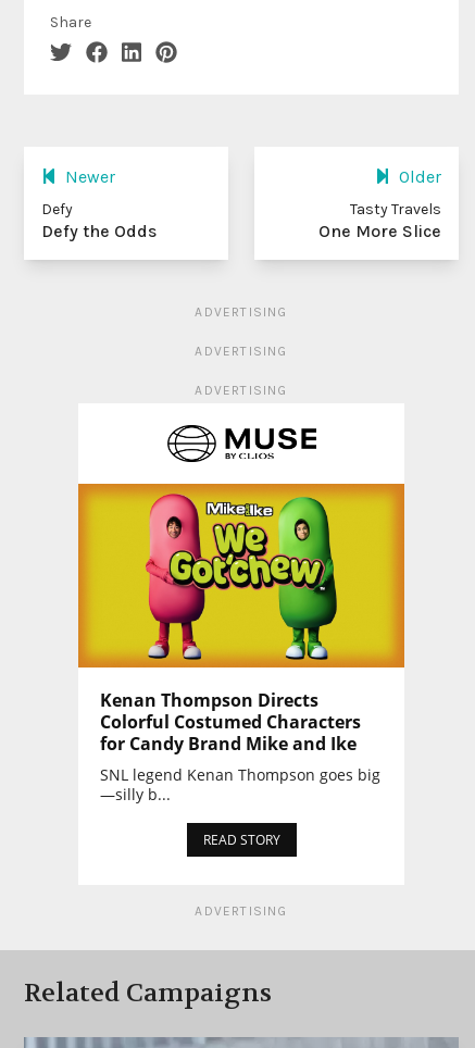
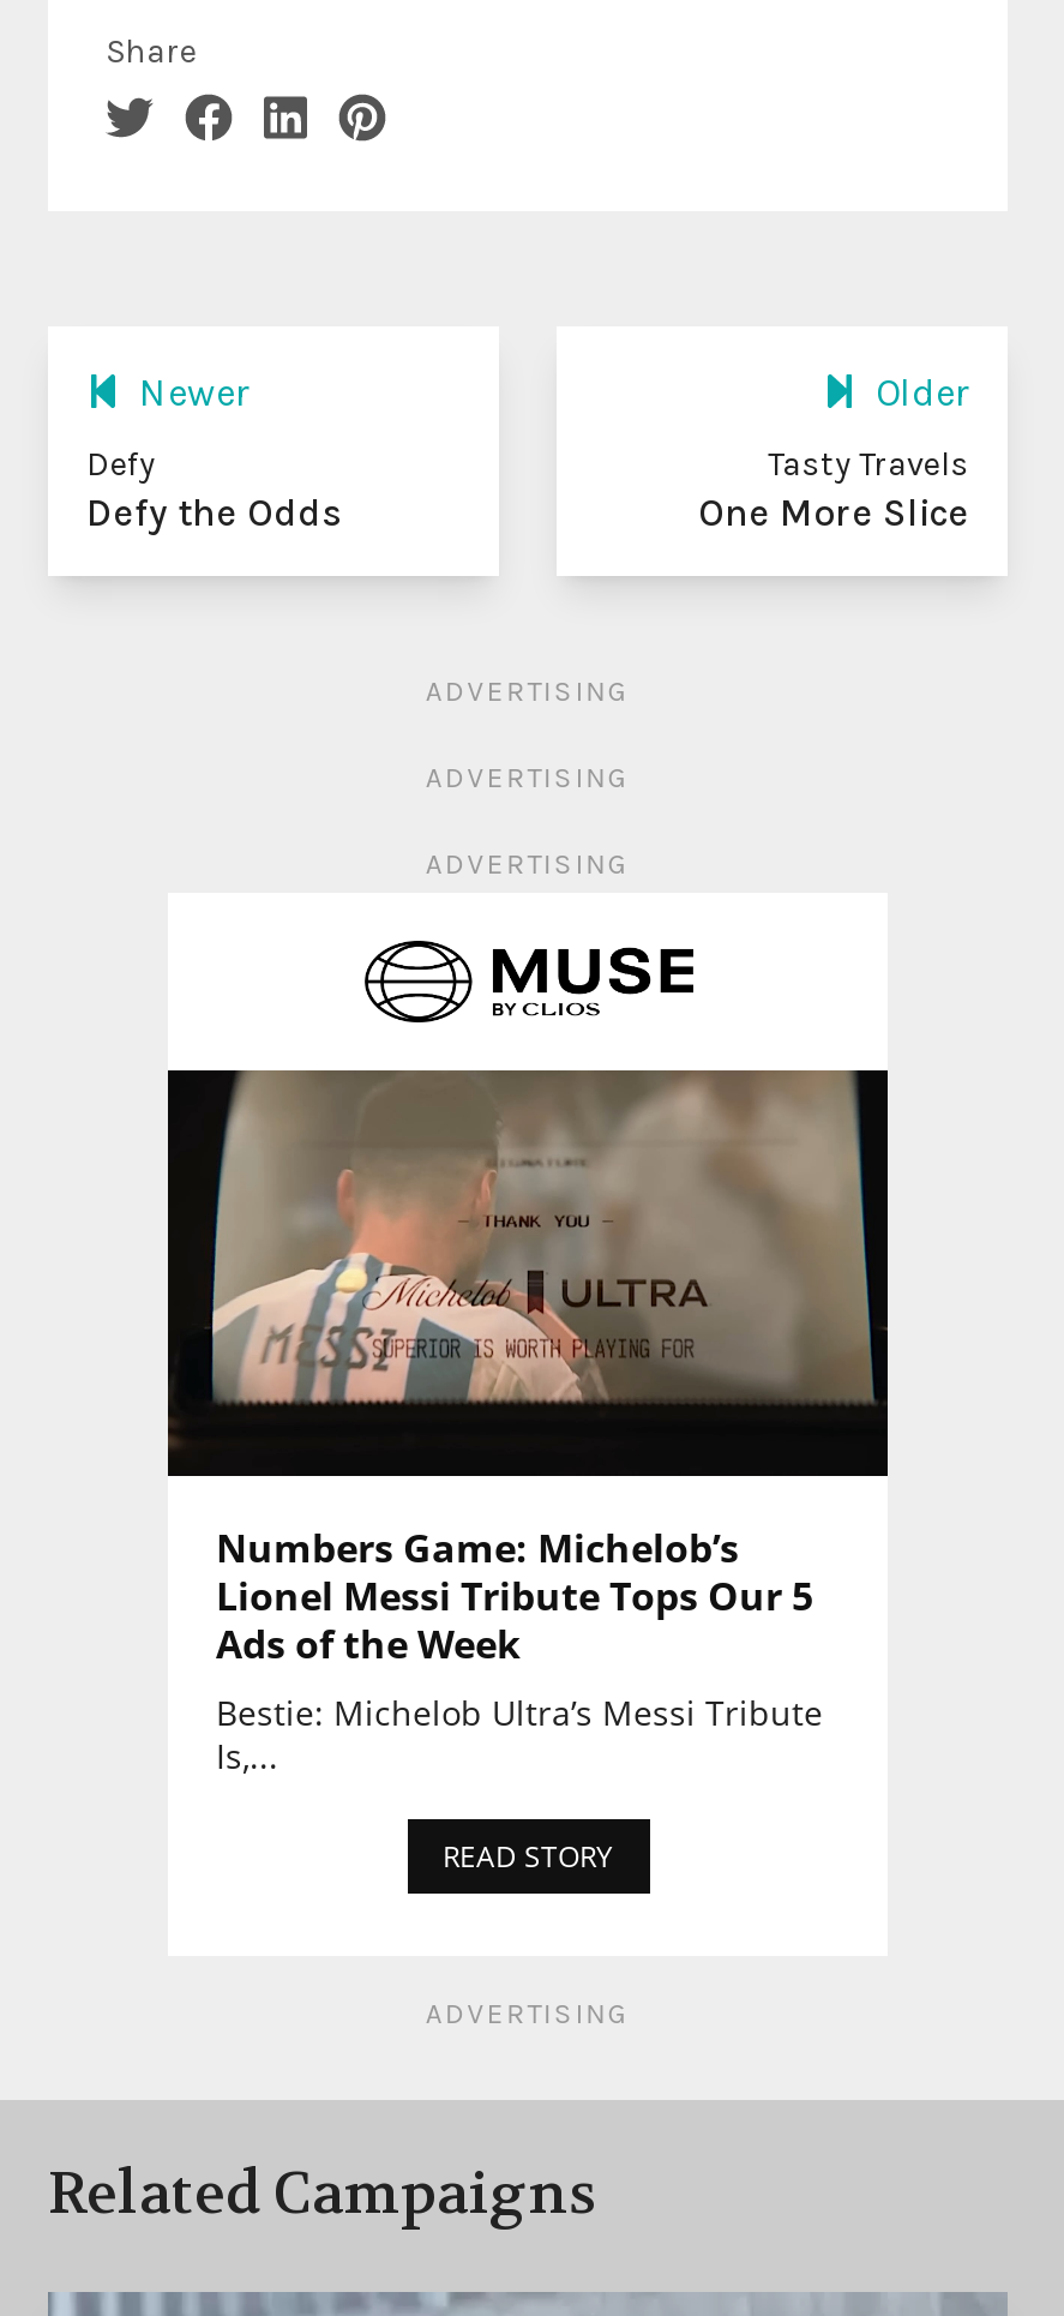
[77,483,405,805] [image] | Kenan Thompson Directs | Colorful Costumed Characters | for Candy Brand Mike and Ike | SNL legend Kenan Thompson goes big | —silly b... -> [166,1068,890,1779] [image] | Numbers Game: Michelob’s | Lionel Messi Tribute Tops Our 5 | Ads of the Week | Bestie: Michelob Ultra’s Messi Tribute | Is,...

